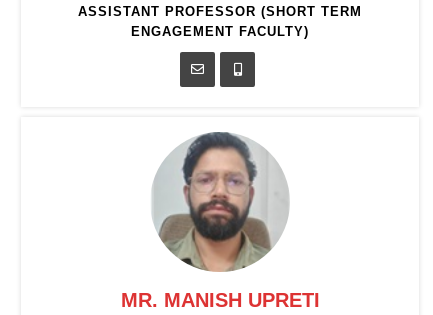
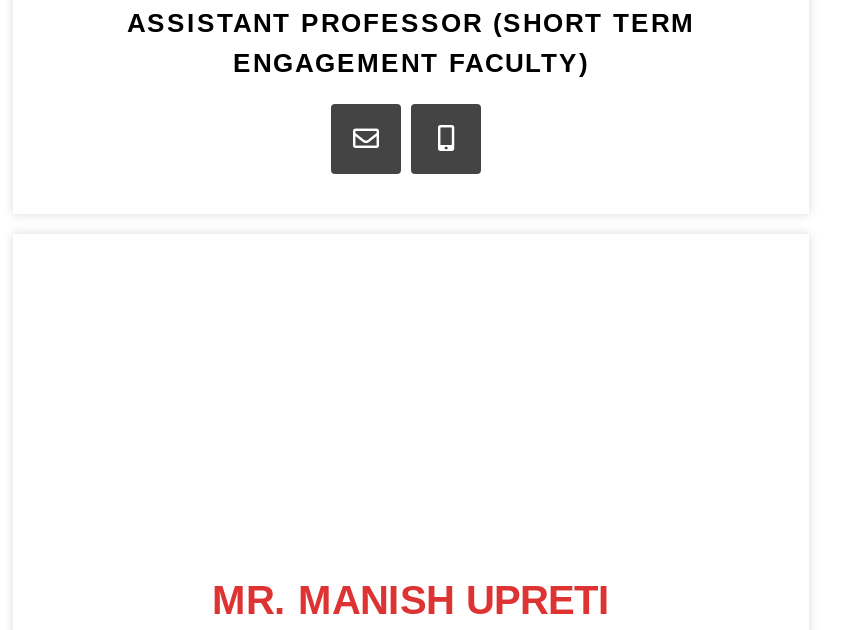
[151,131,290,273] [image] -> none

